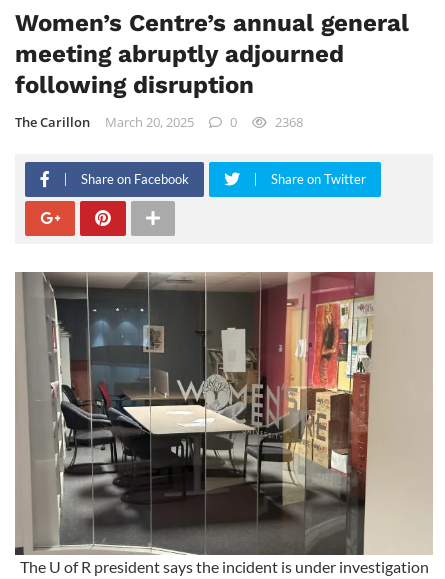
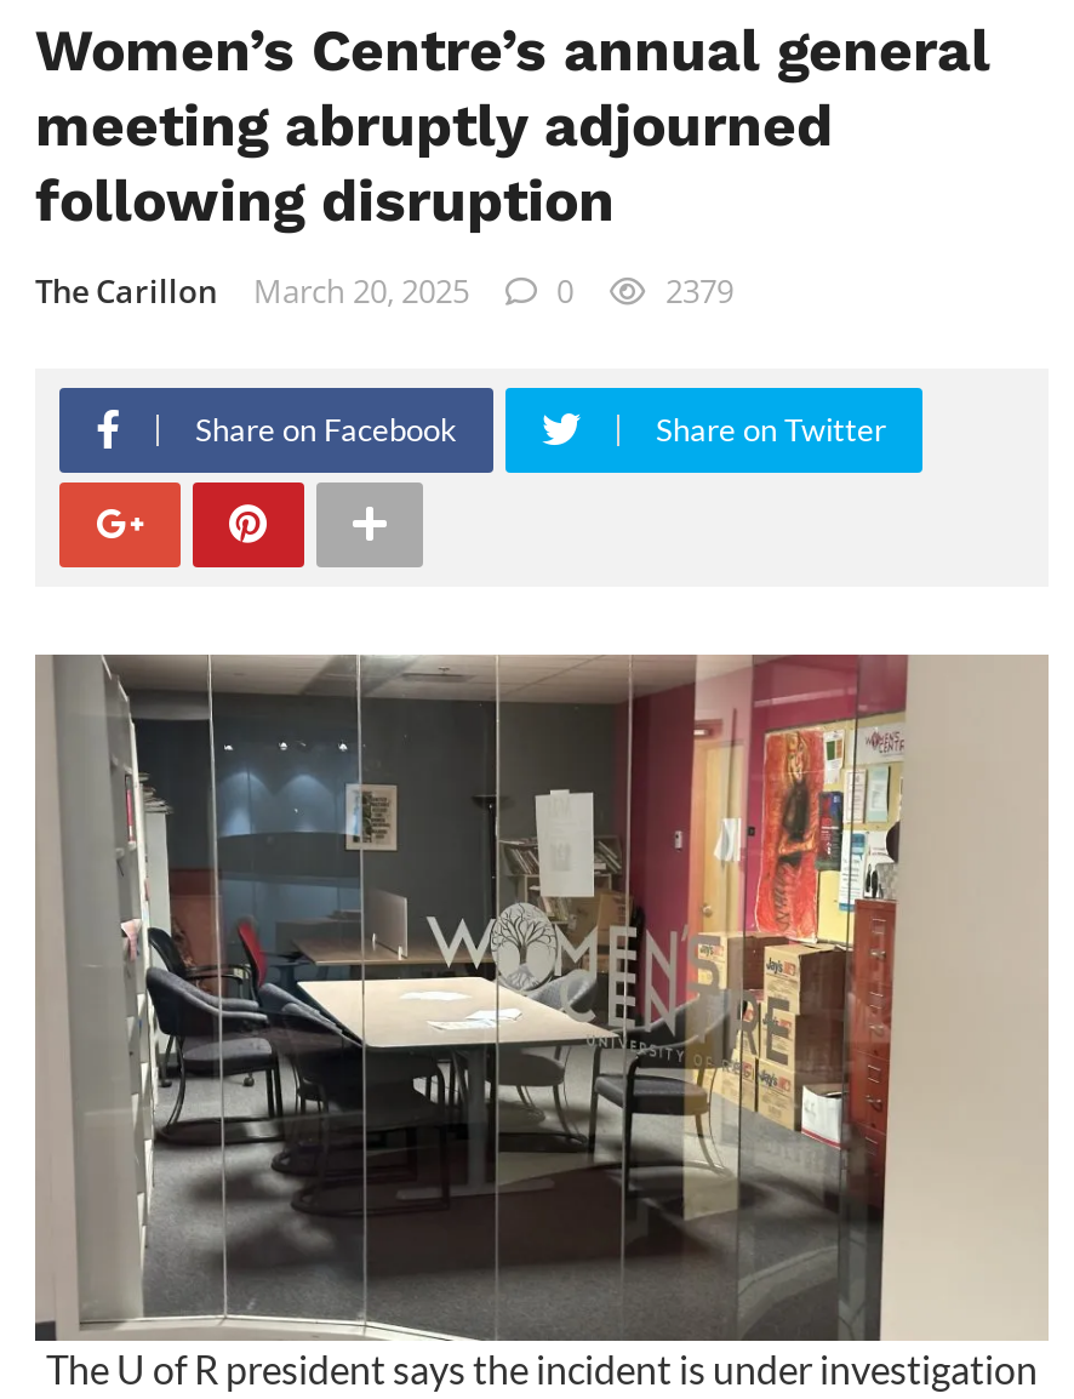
[275,113,303,131] 2368 -> [665,268,733,312] 2379

